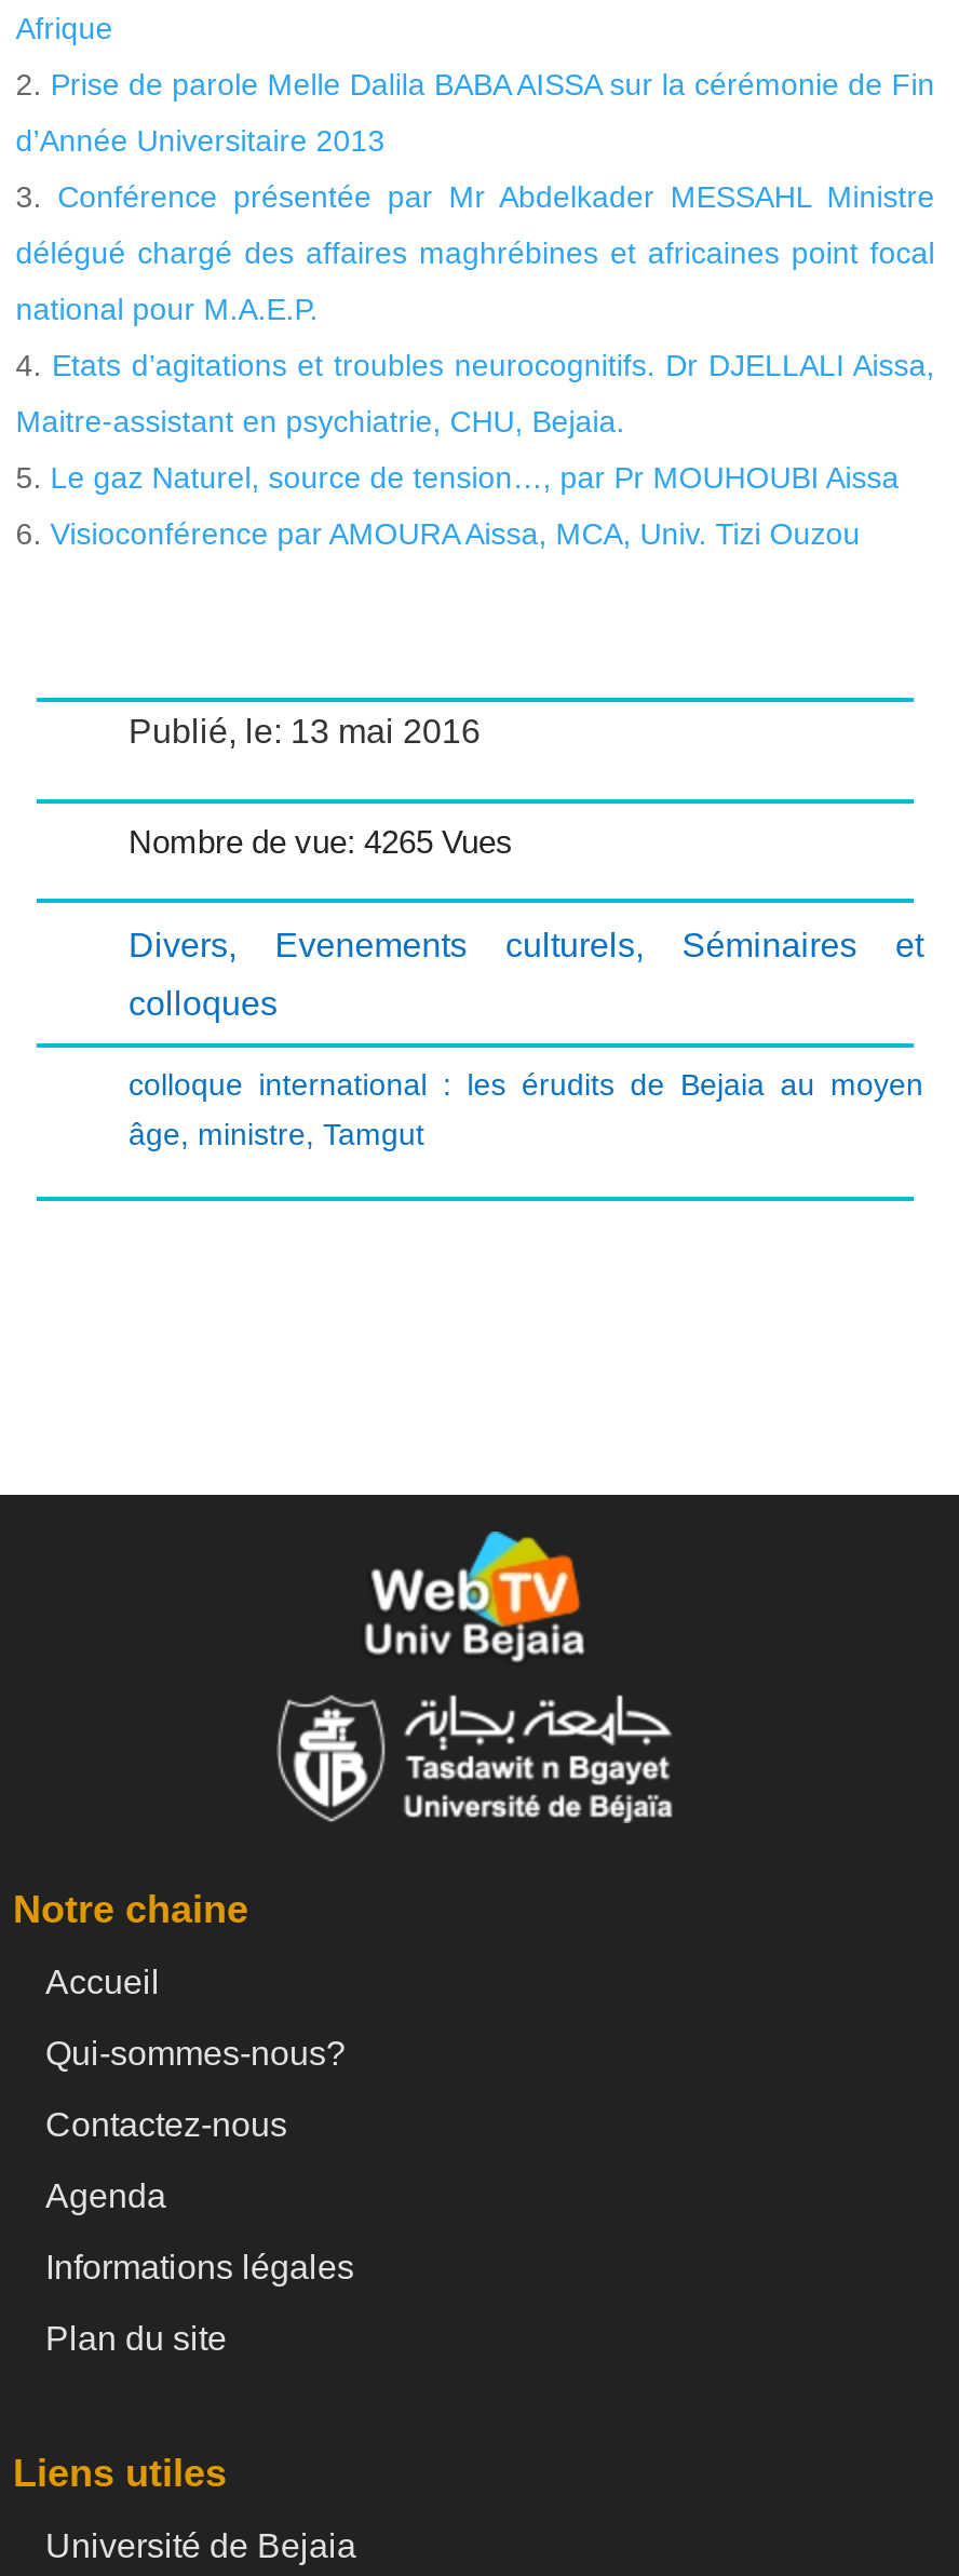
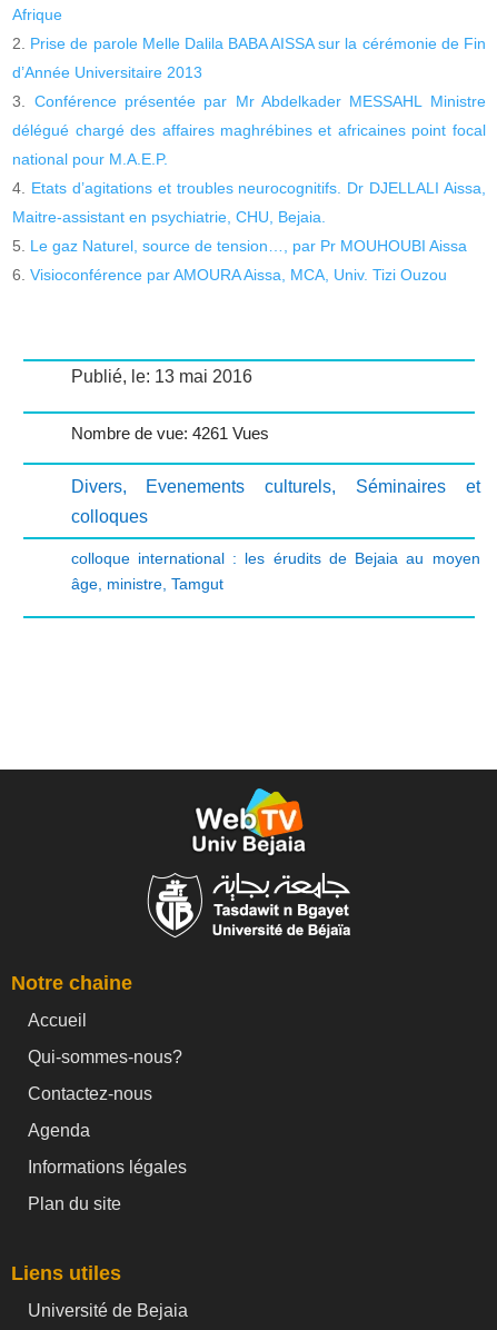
[129,822,513,859] Nombre de vue: 4265 Vues -> [71,423,269,442] Nombre de vue: 4261 Vues

